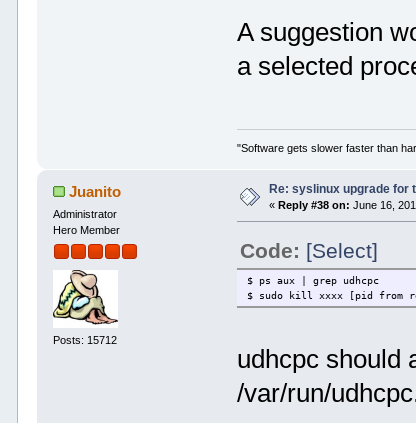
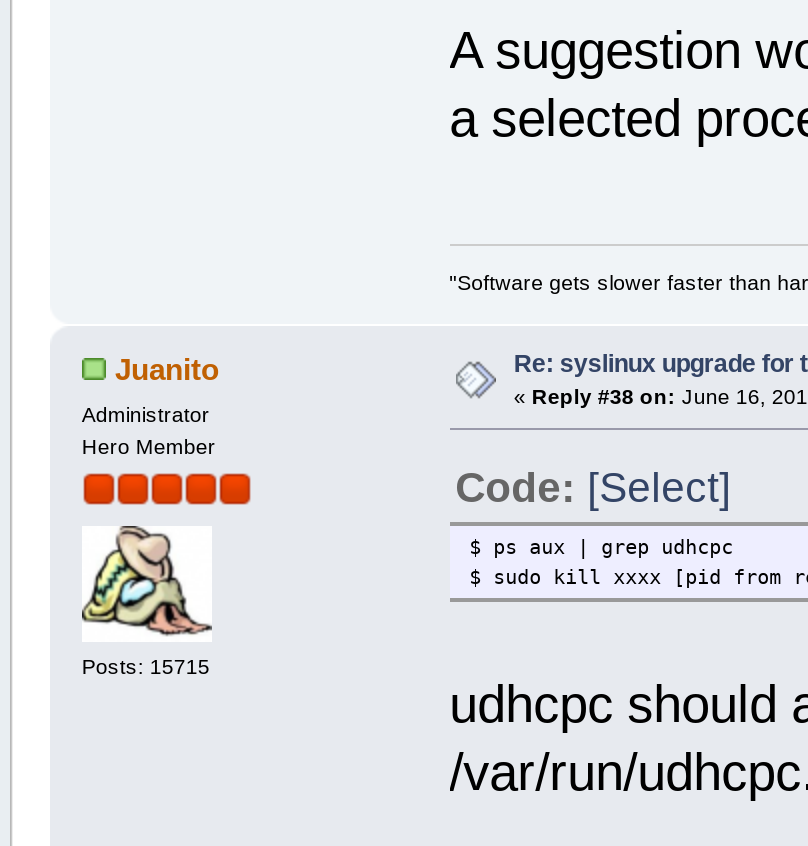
[53,334,117,346] Posts: 15712 -> [82,653,210,677] Posts: 15715

